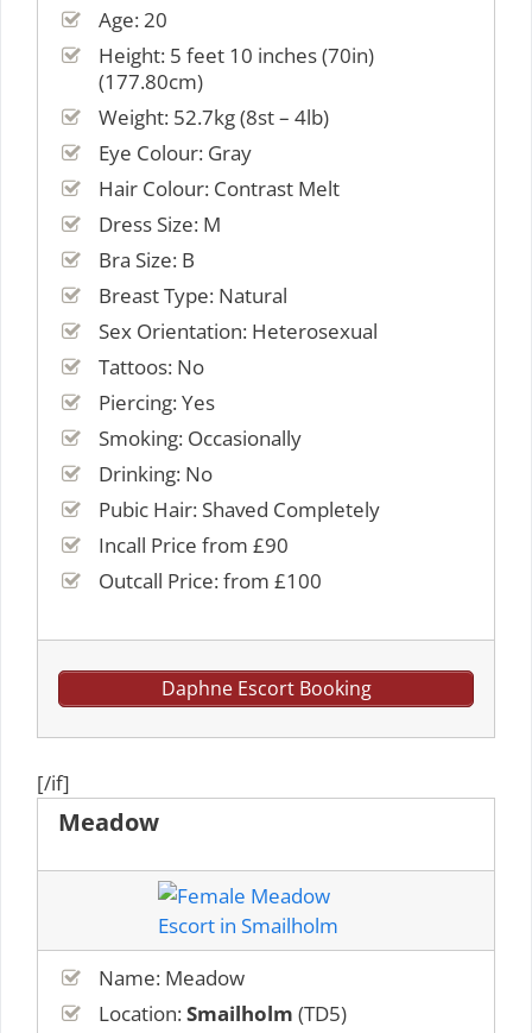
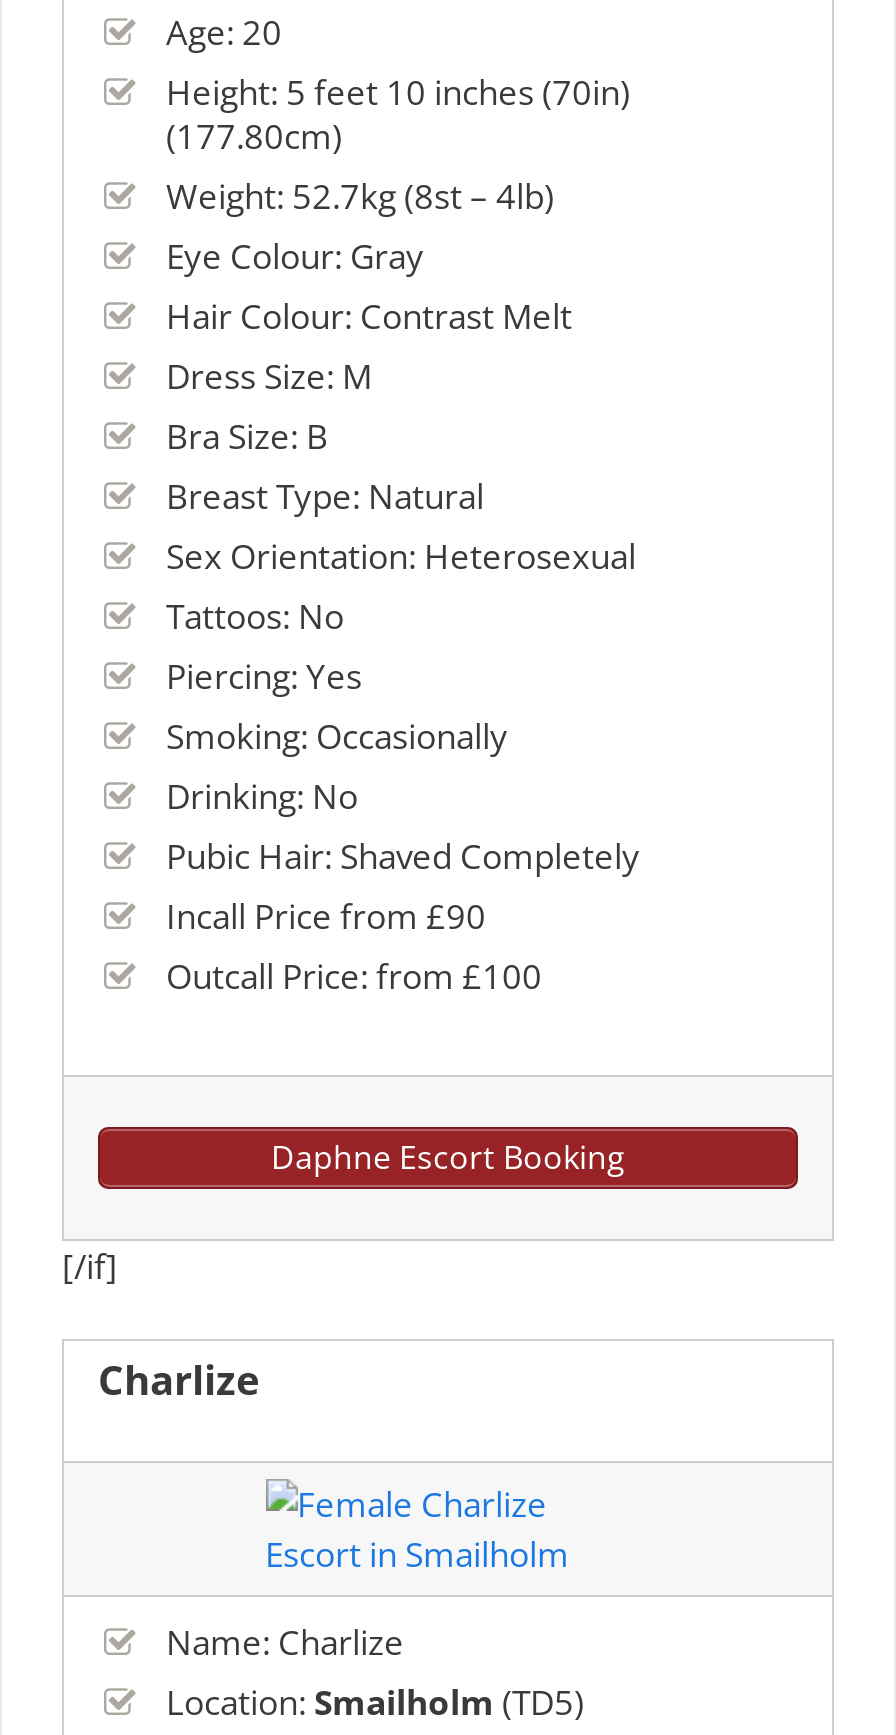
moved [37,769,70,796] -> [62,1243,118,1289]: [/if]
[58,806,159,838] Meadow -> [98,1353,260,1407] Charlize
[99,964,245,991] Name: Meadow -> [166,1619,404,1665] Name: Charlize

